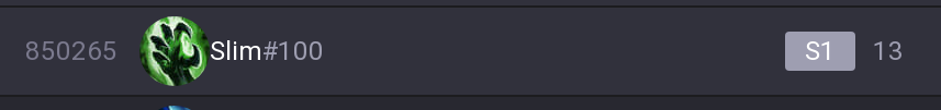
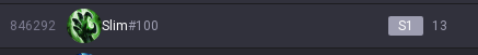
[25,36,117,66] 850265 -> [10,18,56,33] 846292

